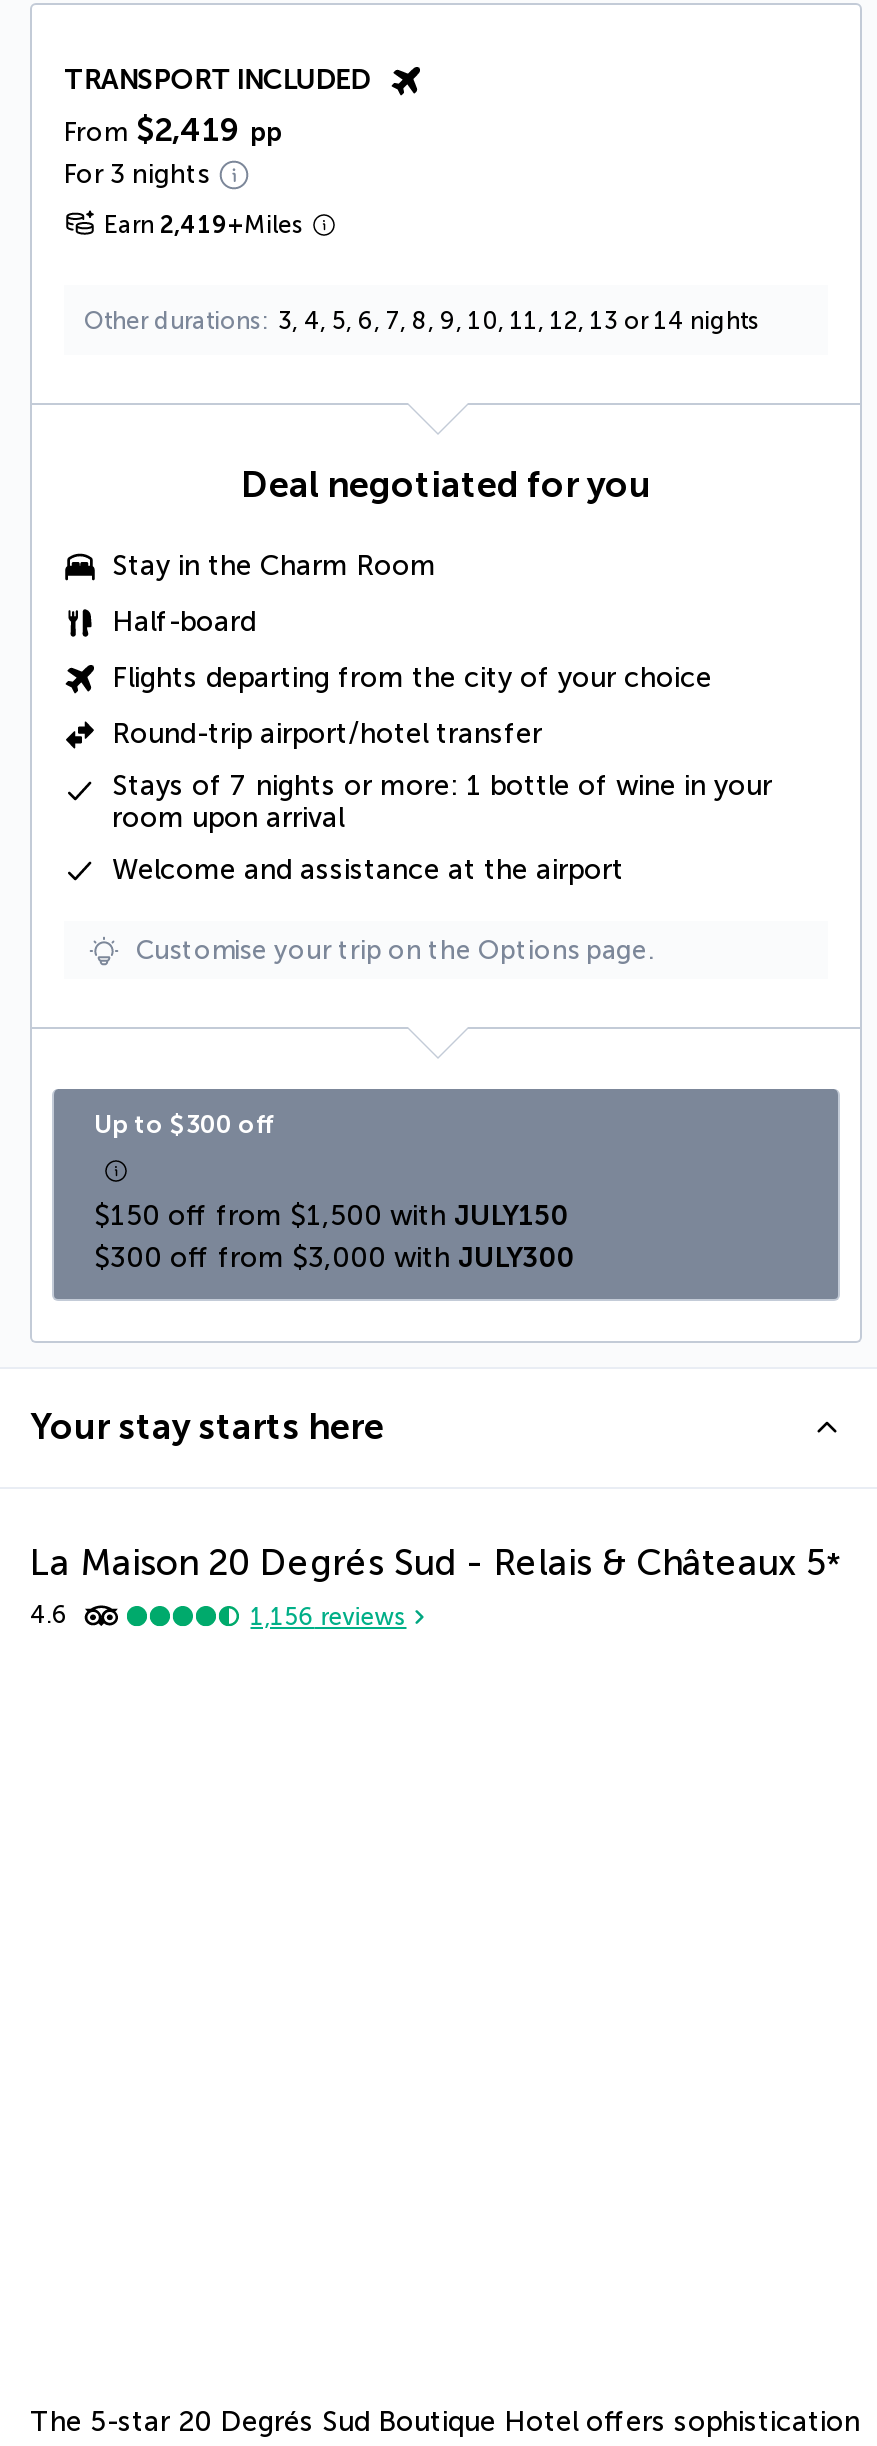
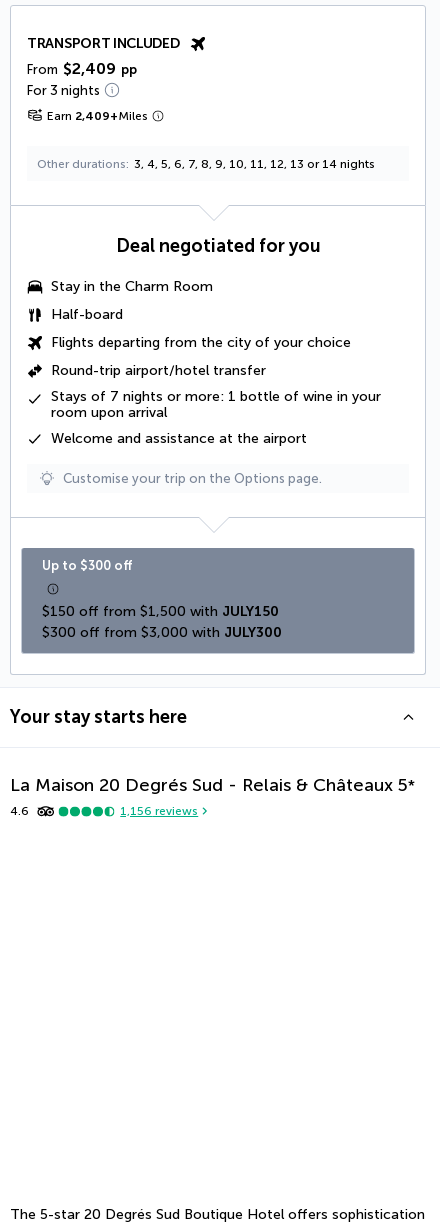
[64,111,282,149] From $2,419 pp -> [27,59,137,78] From $2,409 pp
[104,211,304,239] Earn 2,419+Miles -> [47,109,148,123] Earn 2,409+Miles

